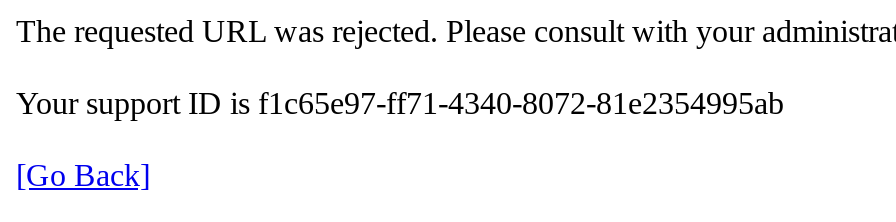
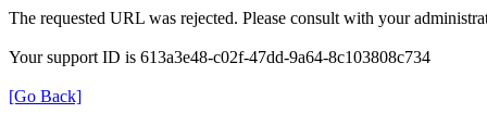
[16,86,784,120] Your support ID is f1c65e97-ff71-4340-8072-81e2354995ab -> [9,48,430,66] Your support ID is 613a3e48-c02f-47dd-9a64-8c103808c734

